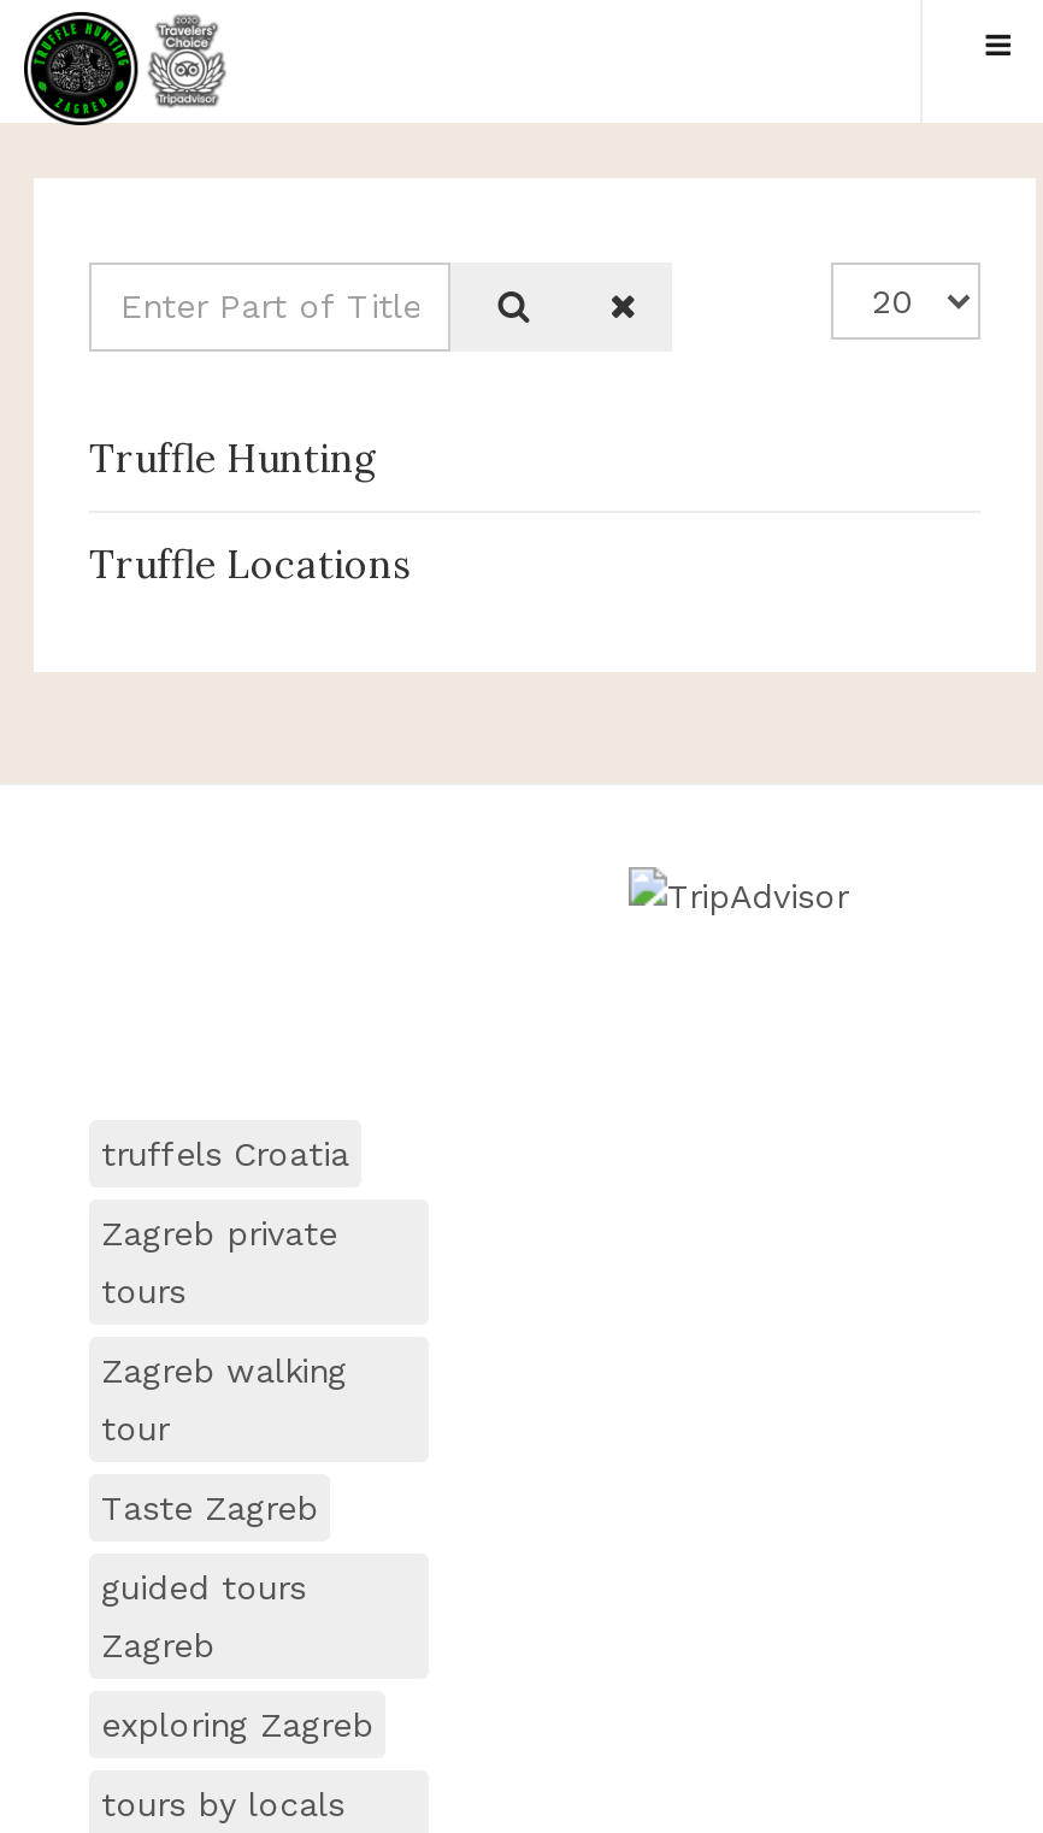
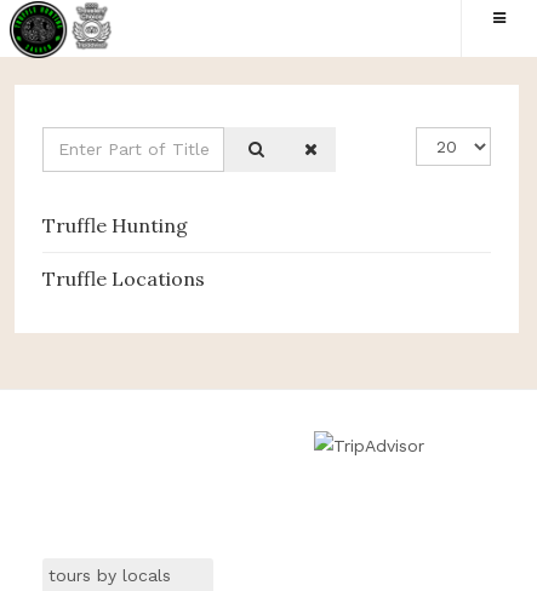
[101,1133,373,1743] truffels Croatia | Zagreb private | tours | Zagreb walking | tour | Taste Zagreb | guided tours | Zagreb | exploring Zagreb -> none

